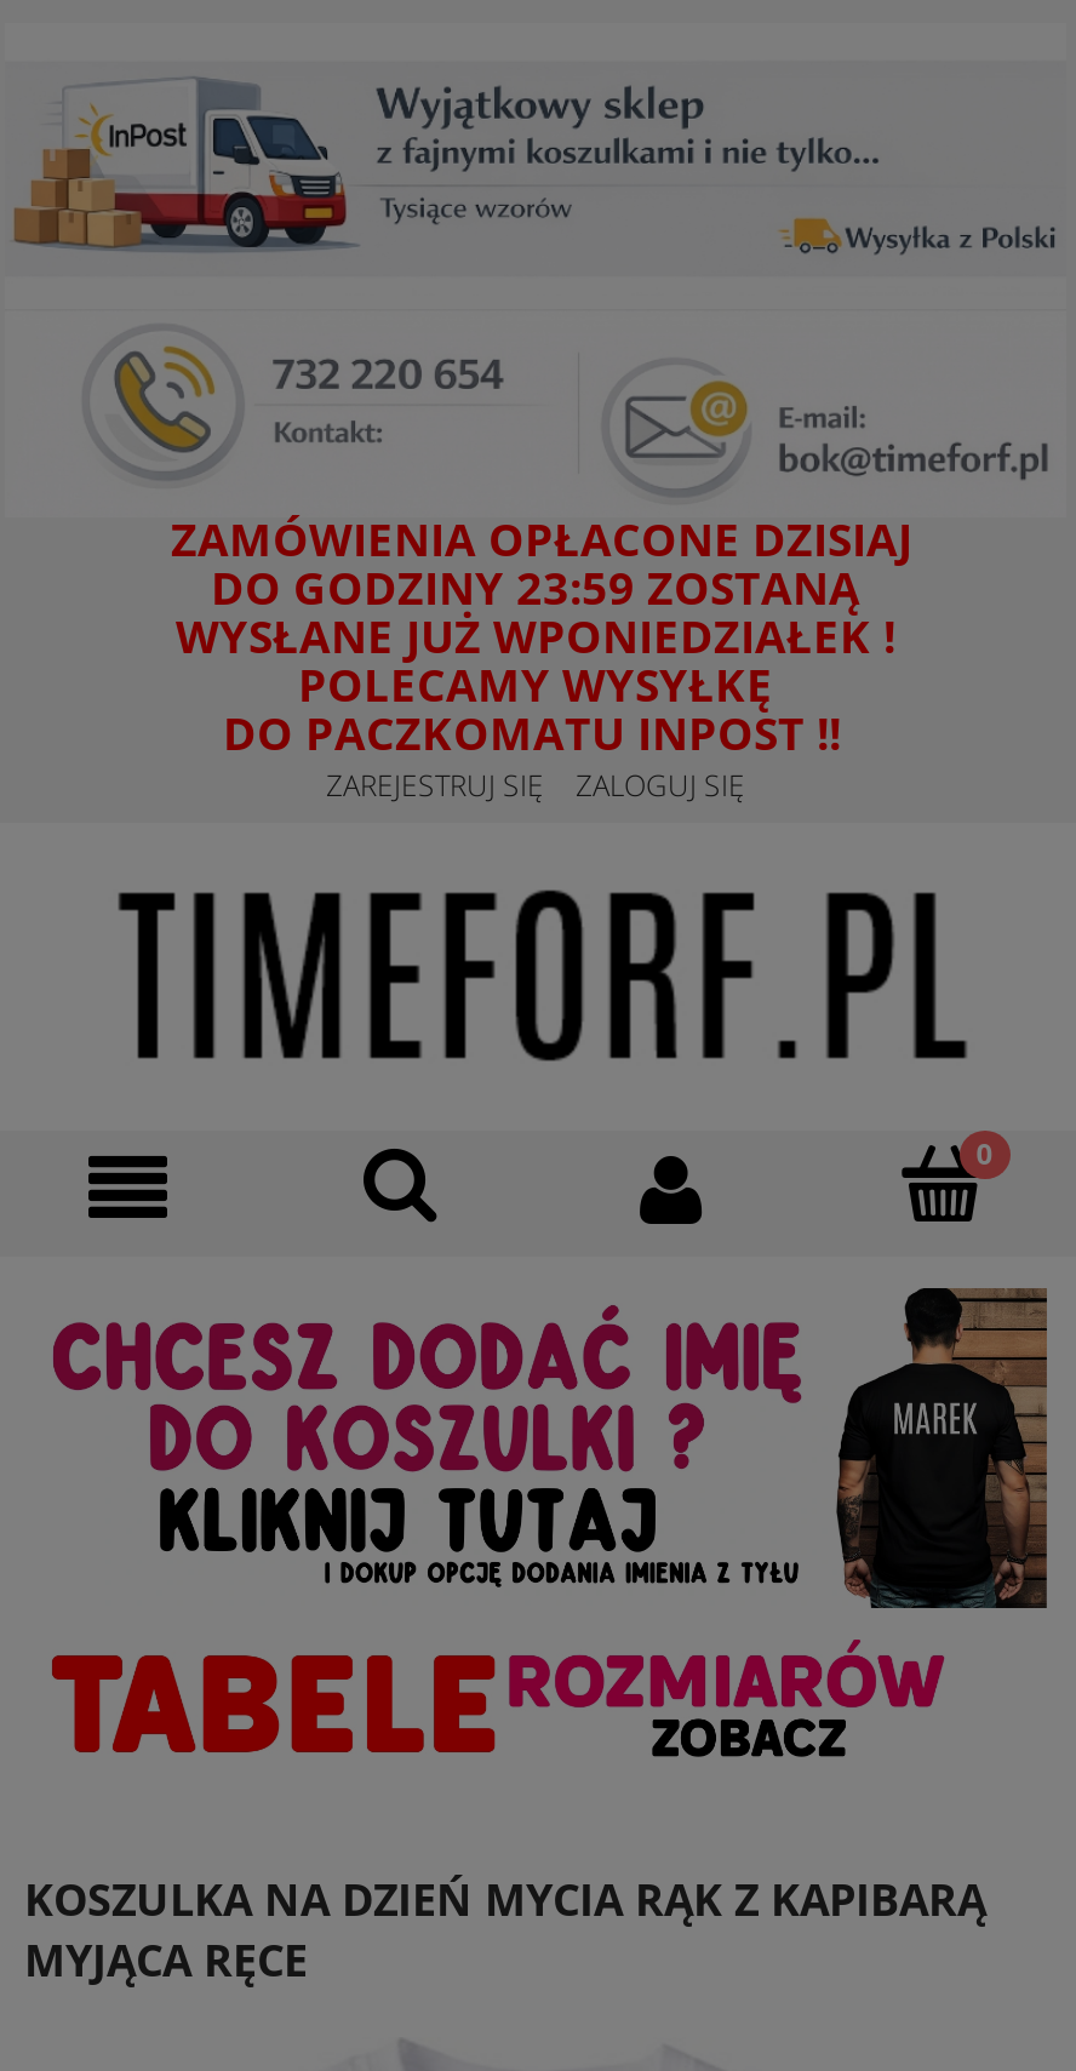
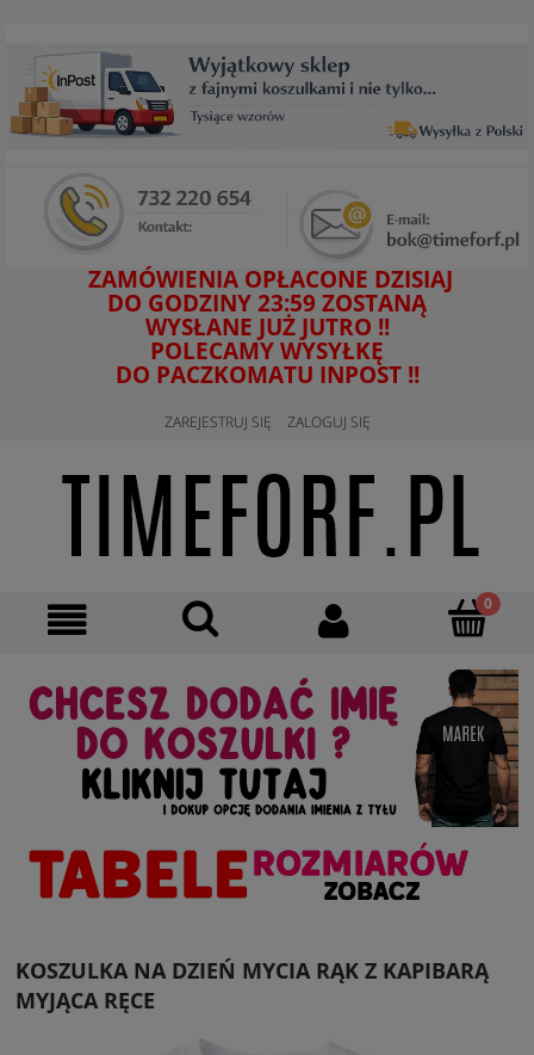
[176,605,895,666] WYSŁANE JUŻ WPONIEDZIAŁEK ! -> [145,312,389,342] WYSŁANE JUŻ JUTRO !!

